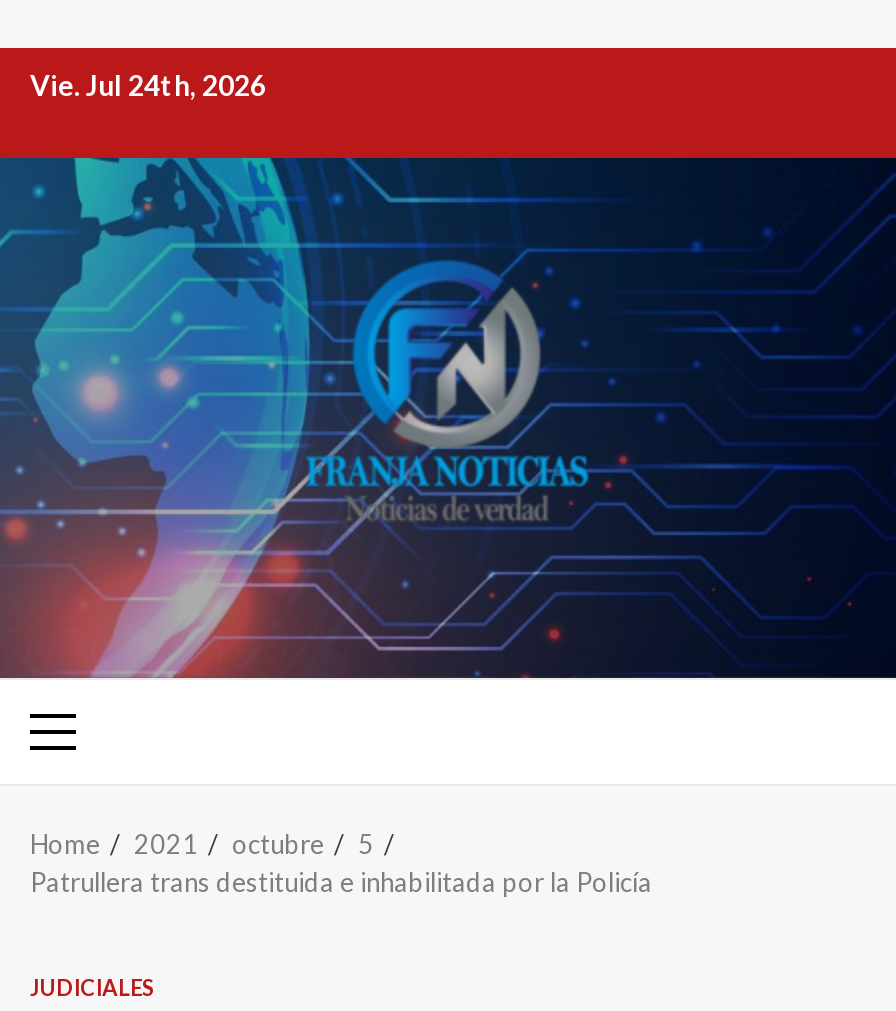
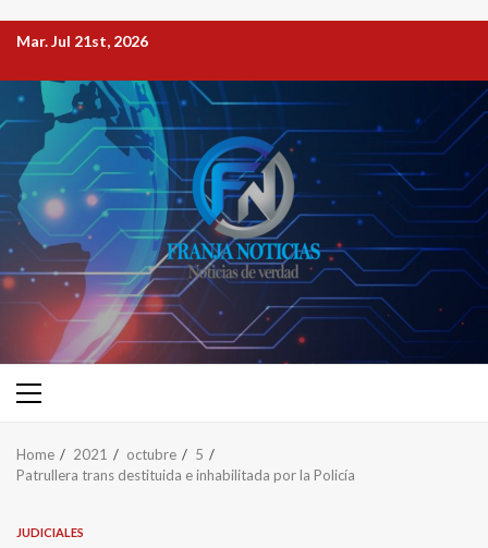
[30,67,266,101] Vie. Jul 24th, 2026 -> [16,31,148,50] Mar. Jul 21st, 2026

